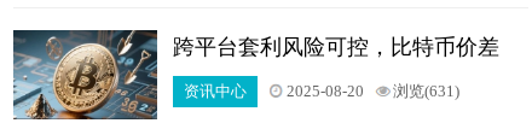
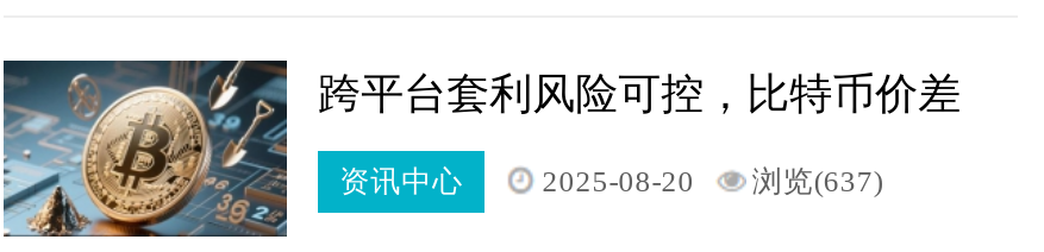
[287,83,460,100] 2025-08-20 浏览(631) -> [542,164,883,198] 2025-08-20 浏览(637)

